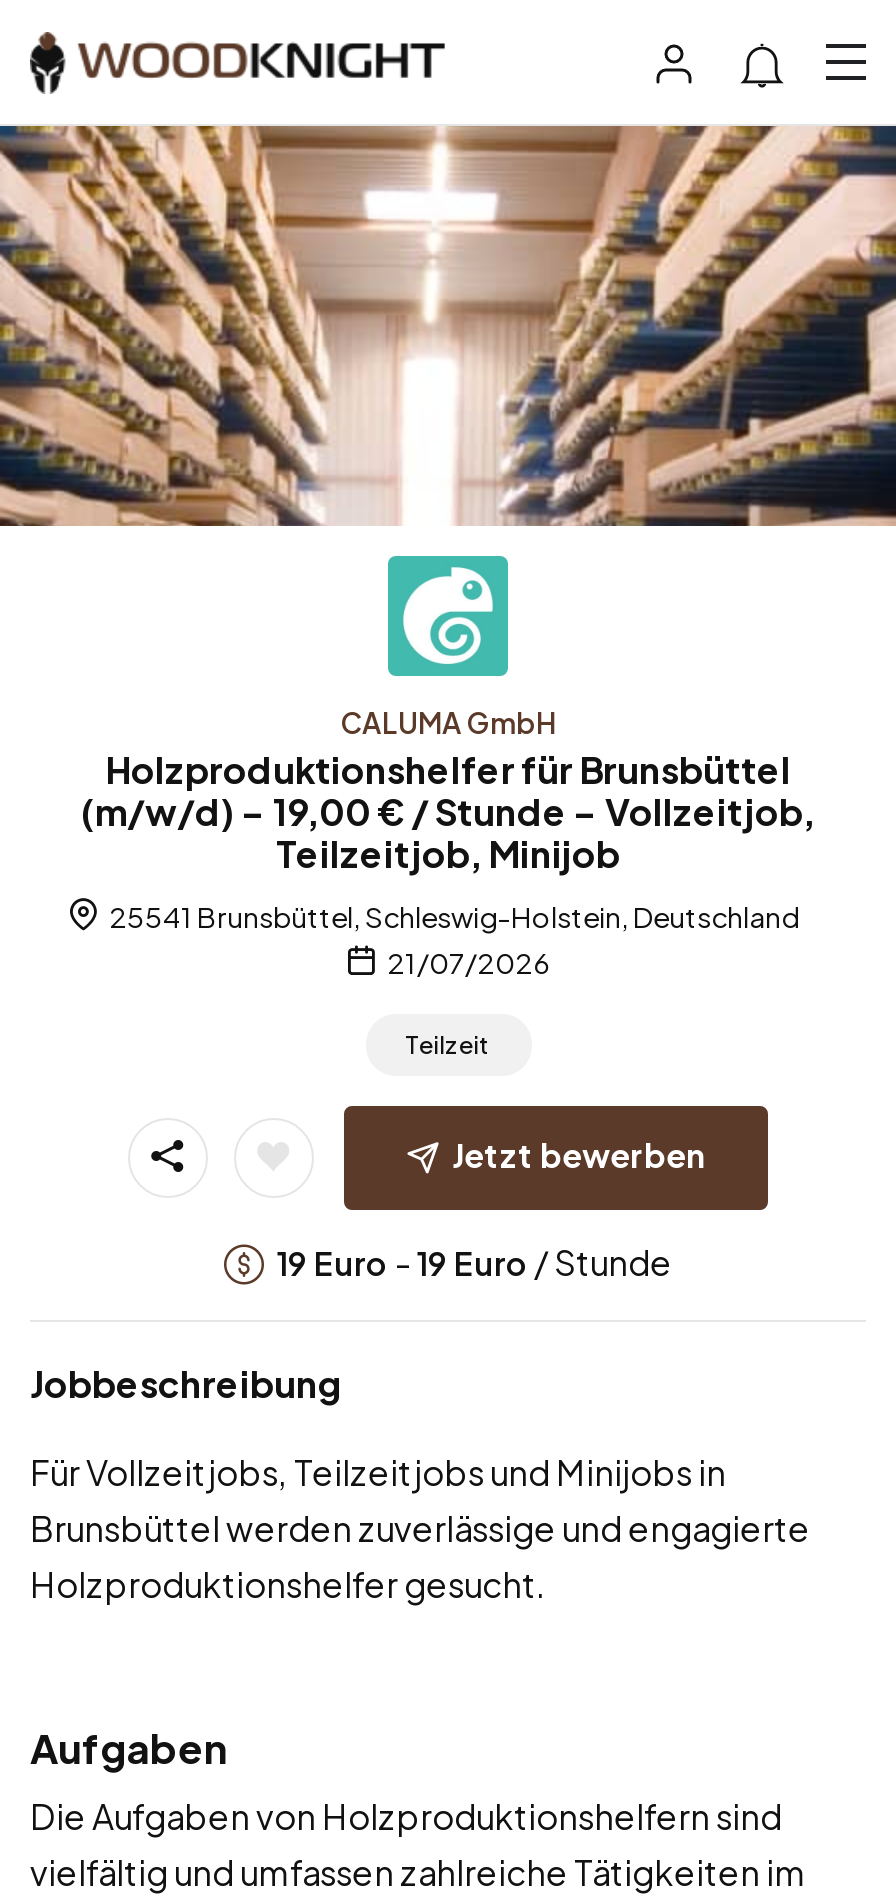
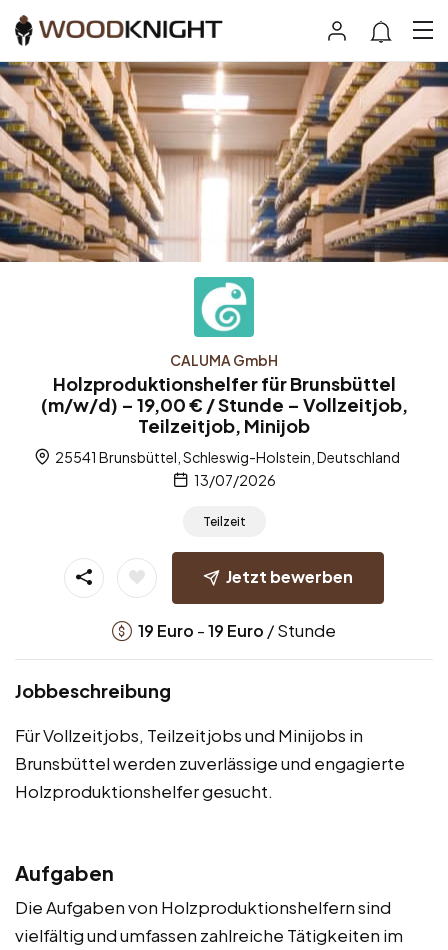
[383,945,551,981] 21/07/2026 -> [191,471,275,489] 13/07/2026

